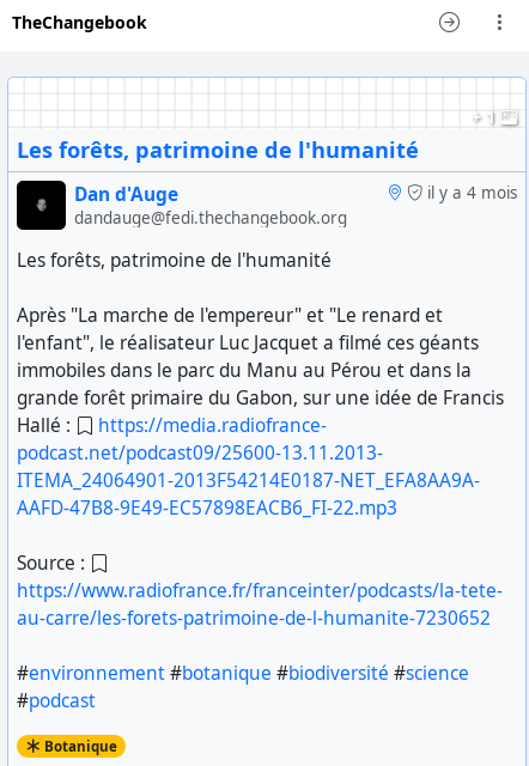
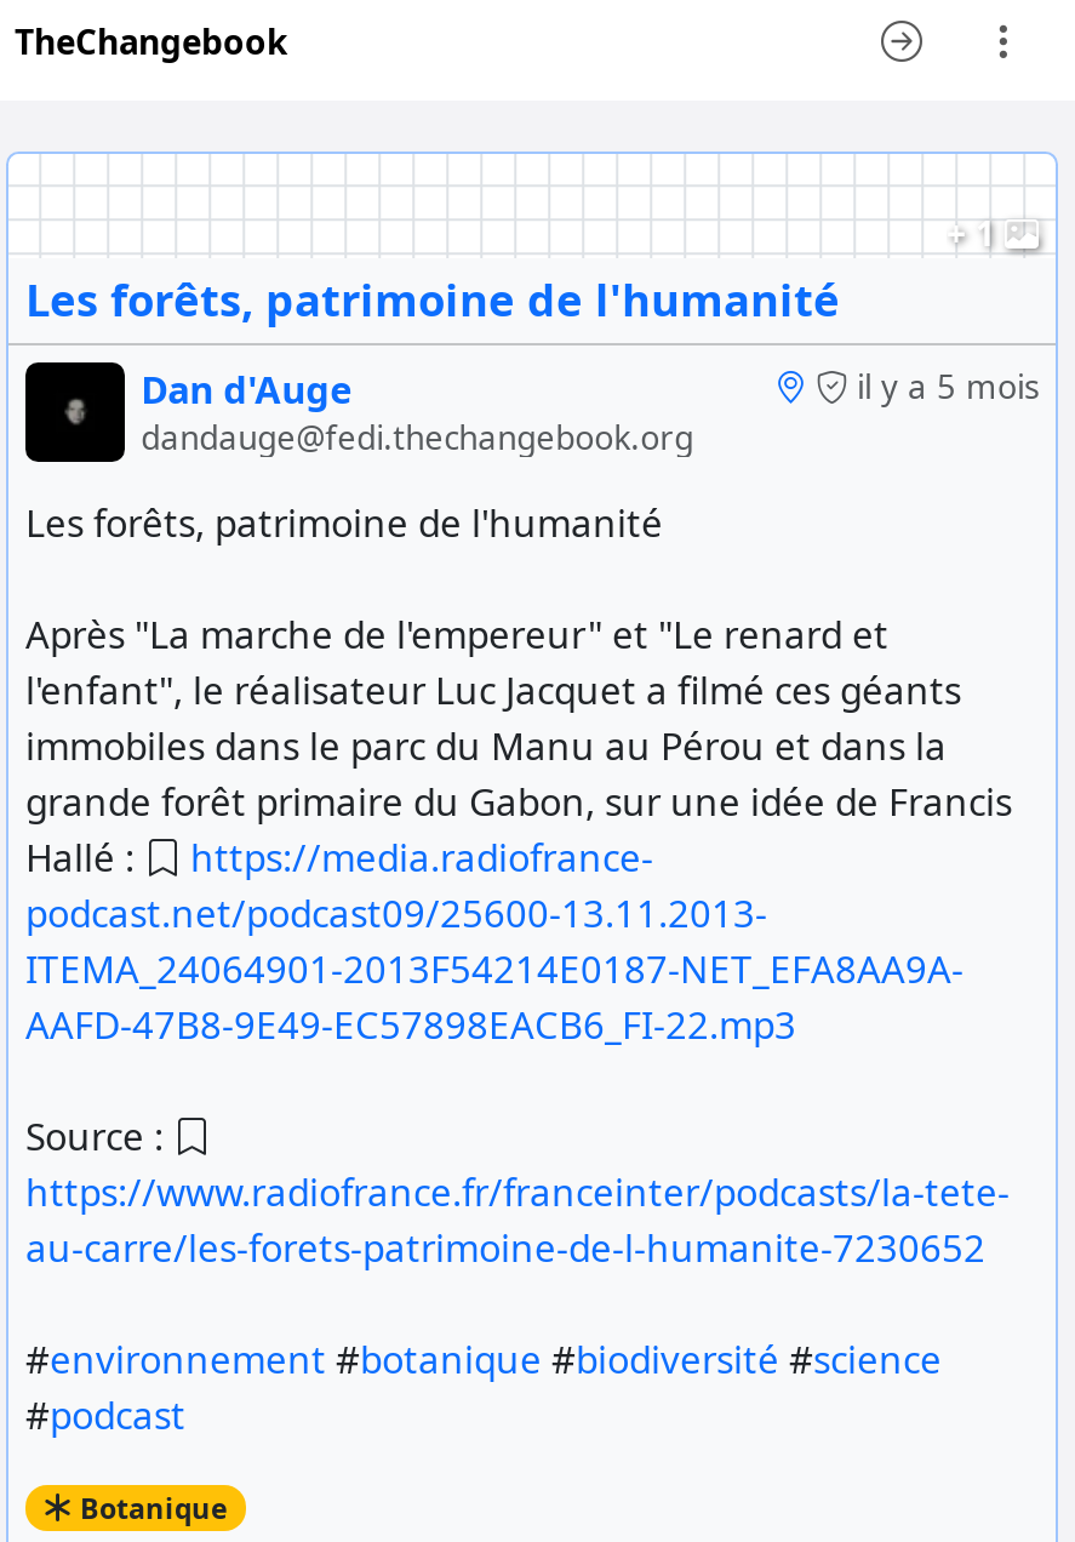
[427,182,517,203] il y a 4 mois -> [857,365,1039,409] il y a 5 mois

